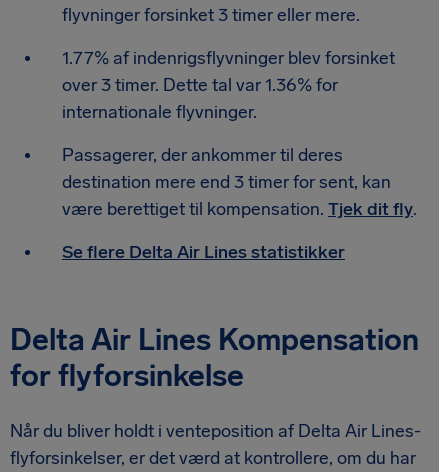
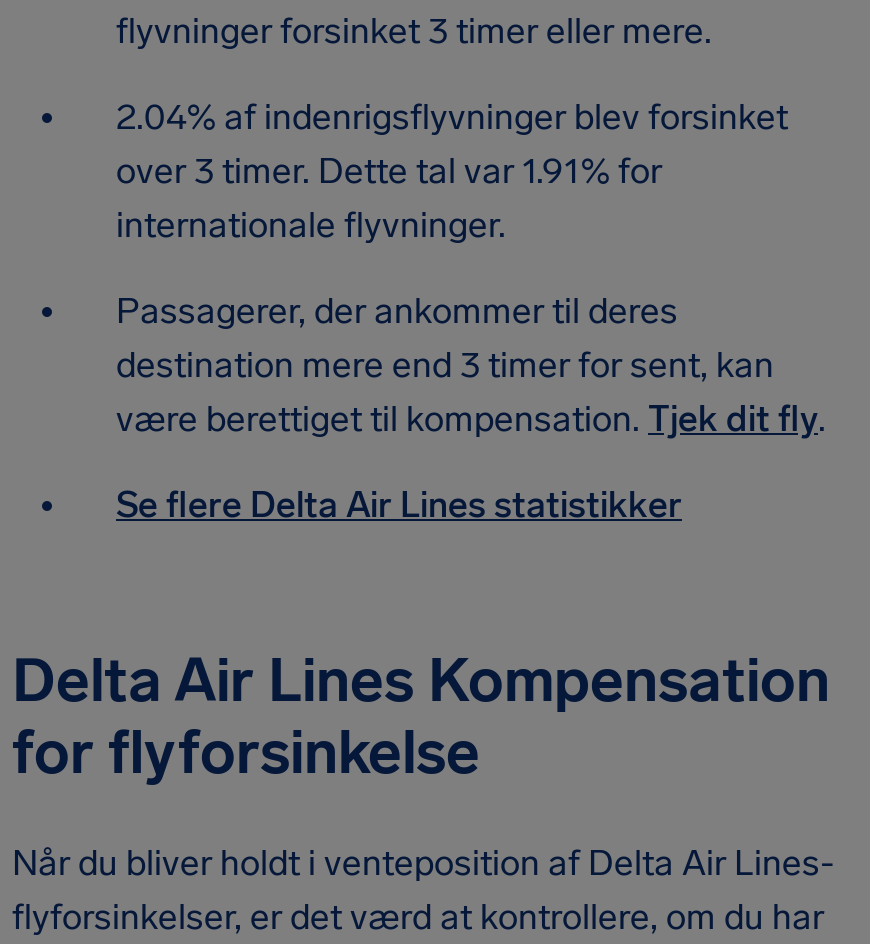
[62,47,395,69] 1.77% af indenrigsflyvninger blev forsinket -> [116,94,788,138] 2.04% af indenrigsflyvninger blev forsinket
[62,74,338,96] over 3 timer. Dette tal var 1.36% for -> [116,148,662,192] over 3 timer. Dette tal var 1.91% for

